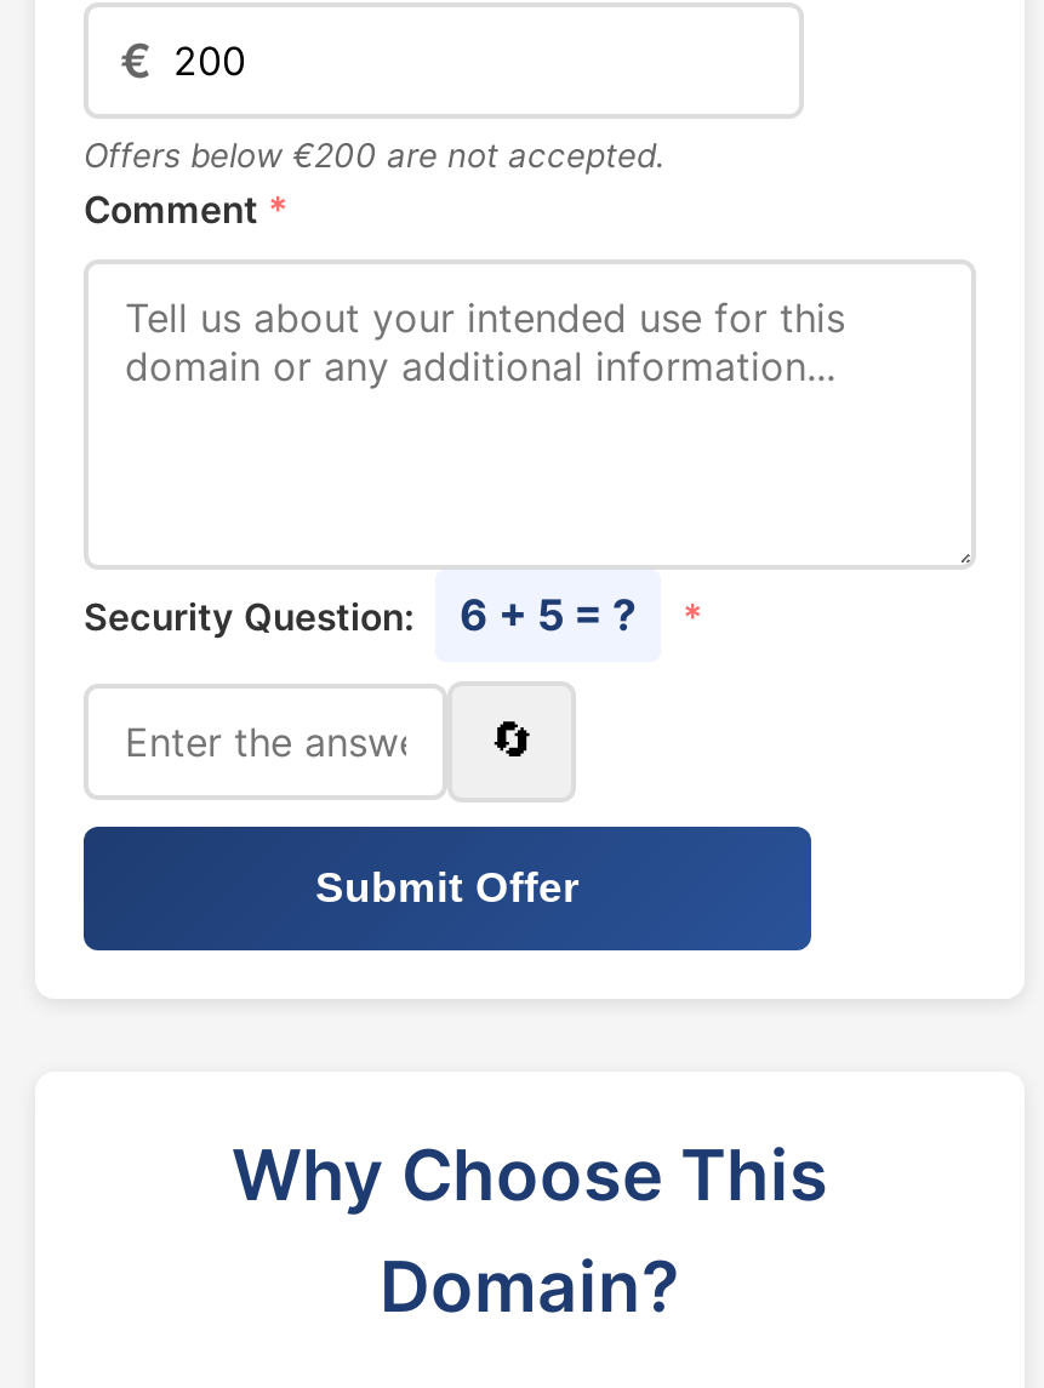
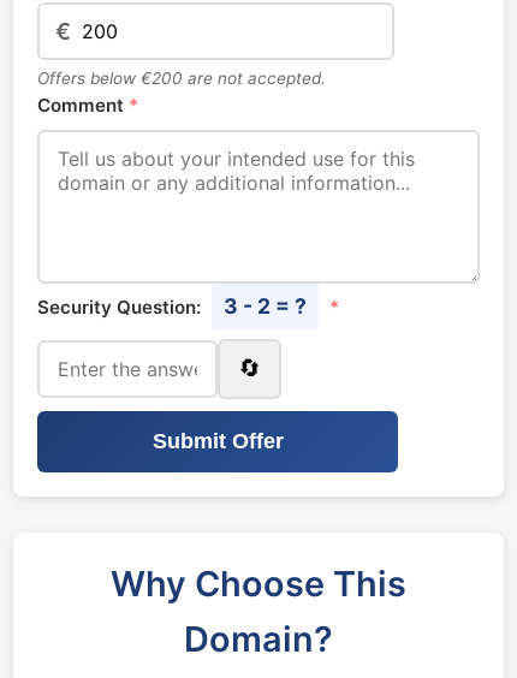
[460,589,637,640] 6 + 5 = ? -> [224,293,307,319] 3 - 2 = ?

